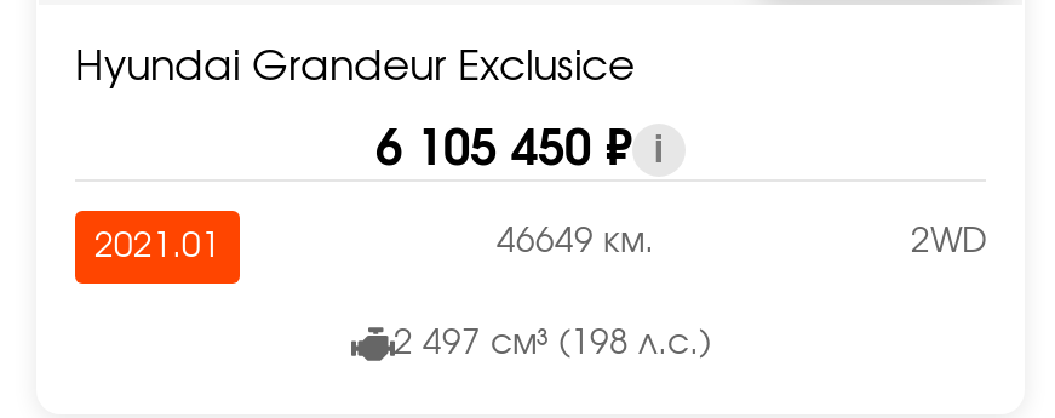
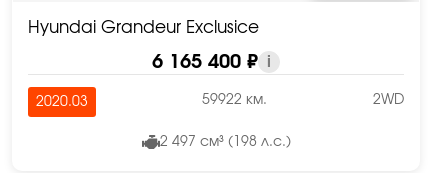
[375,126,664,174] 6 105 450 ₽ i -> [152,52,271,72] 6 165 400 ₽ i
[94,230,220,264] 2021.01 -> [36,95,88,109] 2020.03
[497,225,654,259] 46649 км. -> [202,93,267,107] 59922 км.

